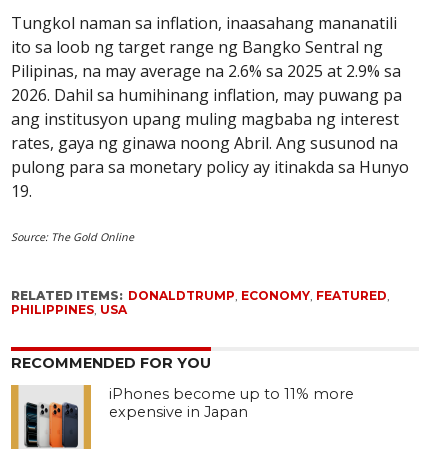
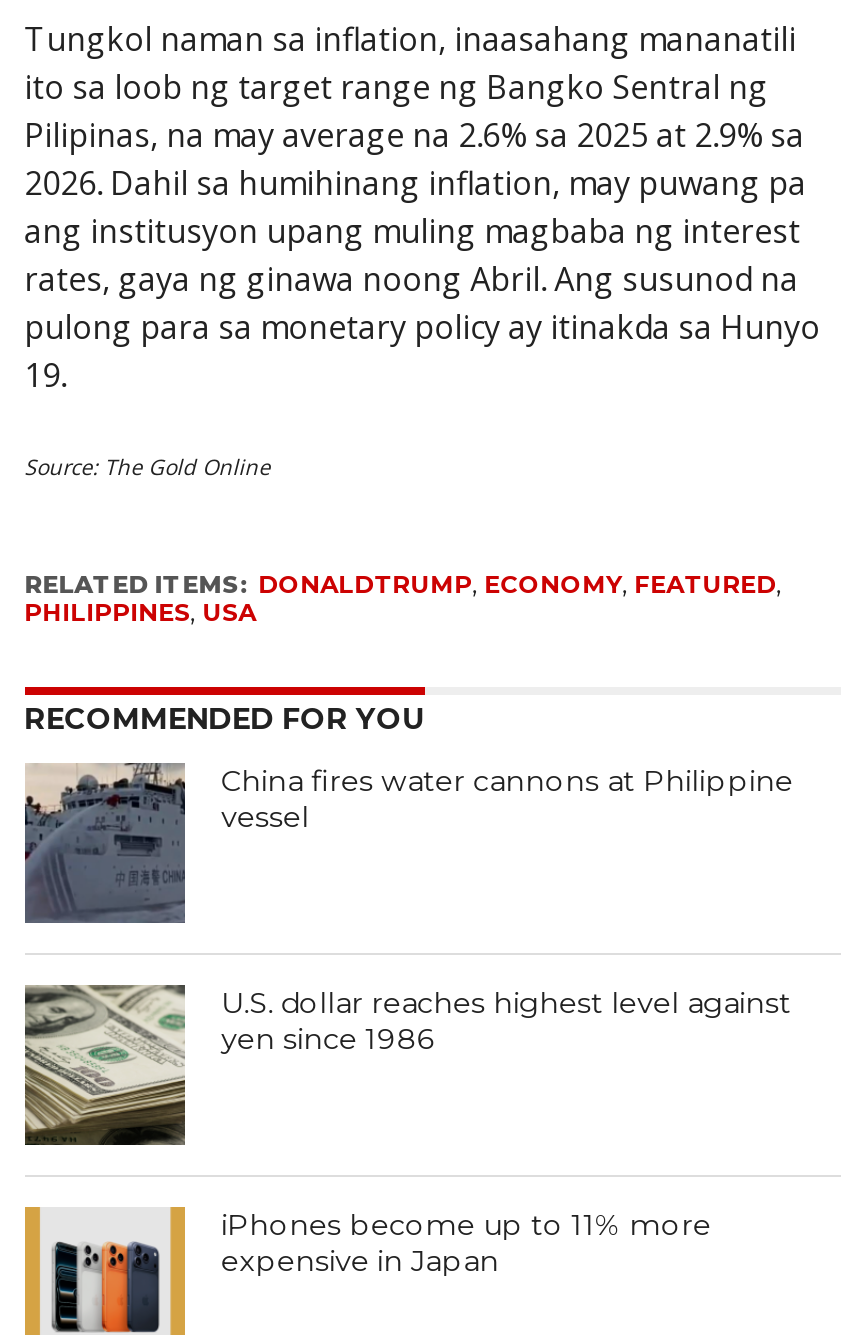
none -> [23,761,793,925] [image] | China fires water cannons at Philippine | vessel
none -> [23,983,791,1147] [image] | U.S. dollar reaches highest level against | yen since 1986

